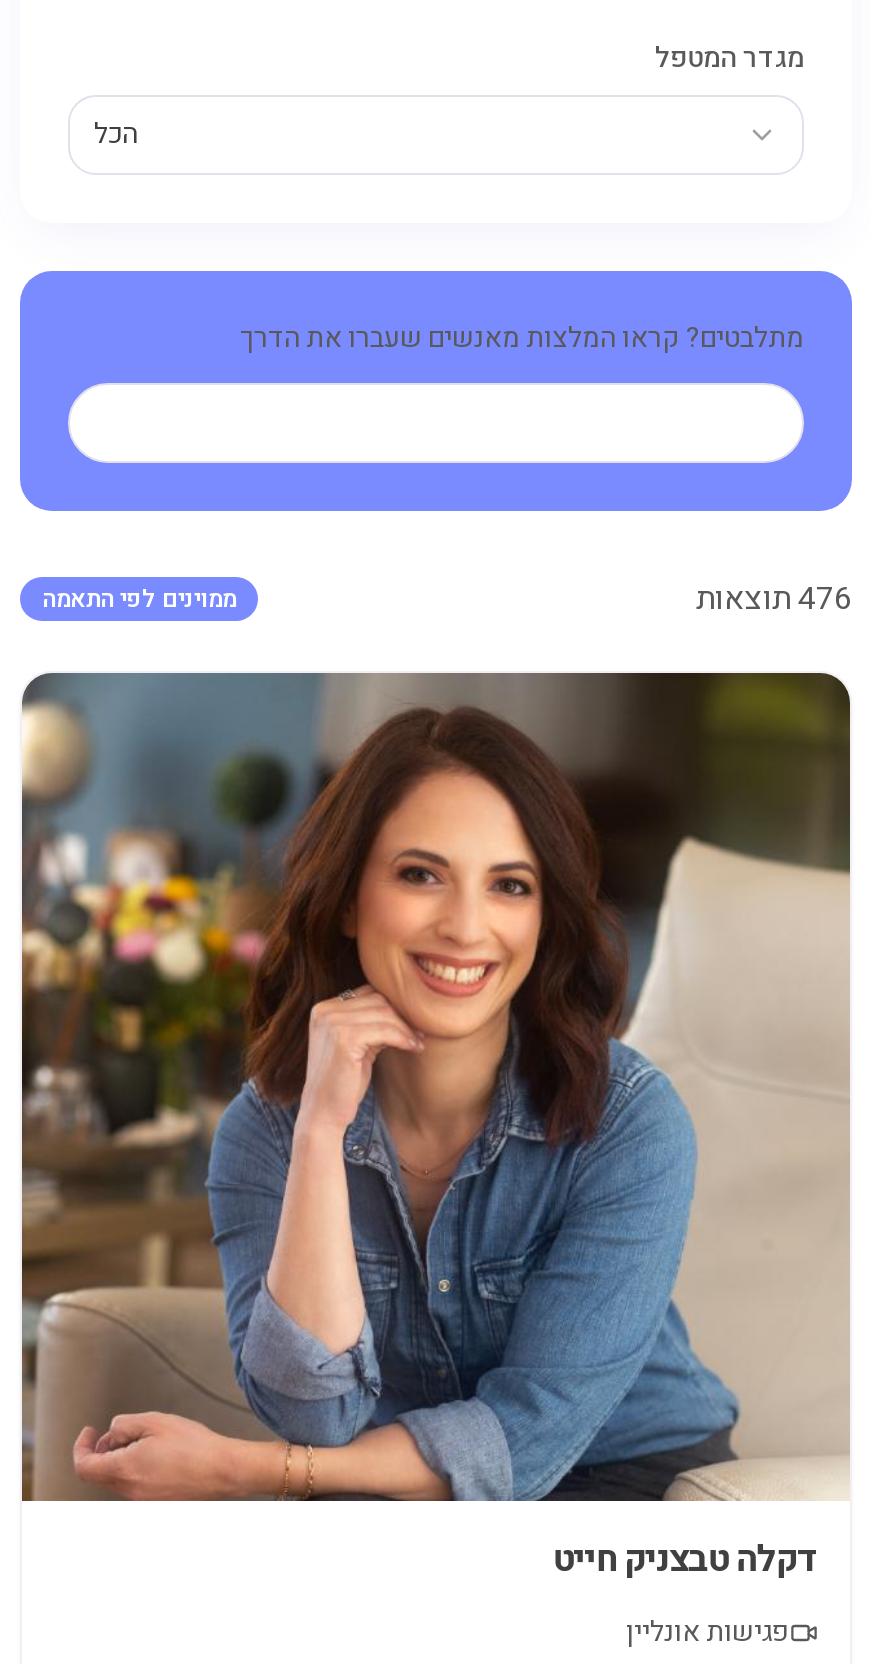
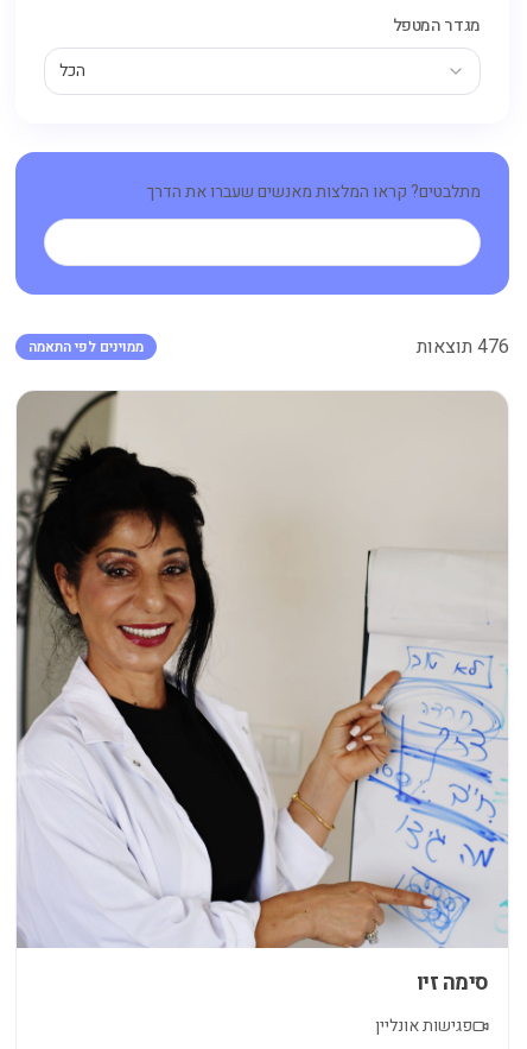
[20,671,850,1587] [image] | דקלה טבצניק חייט -> [17,390,508,999] [image] | סימה זיו

